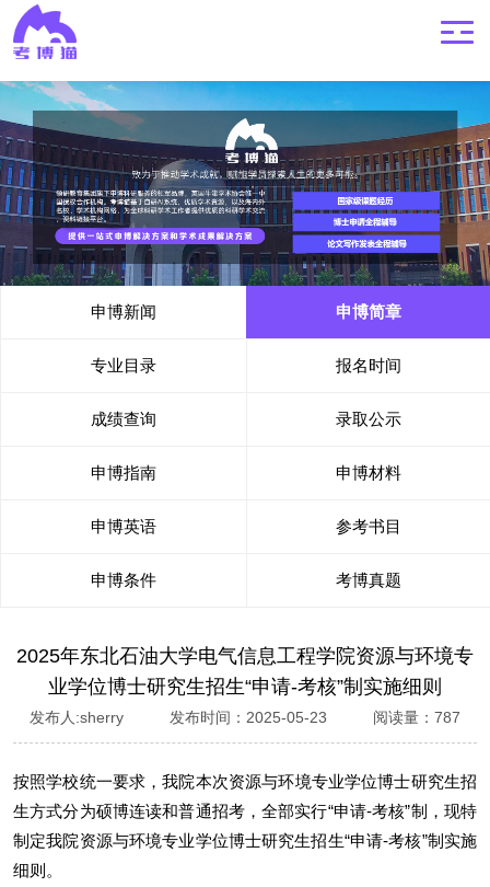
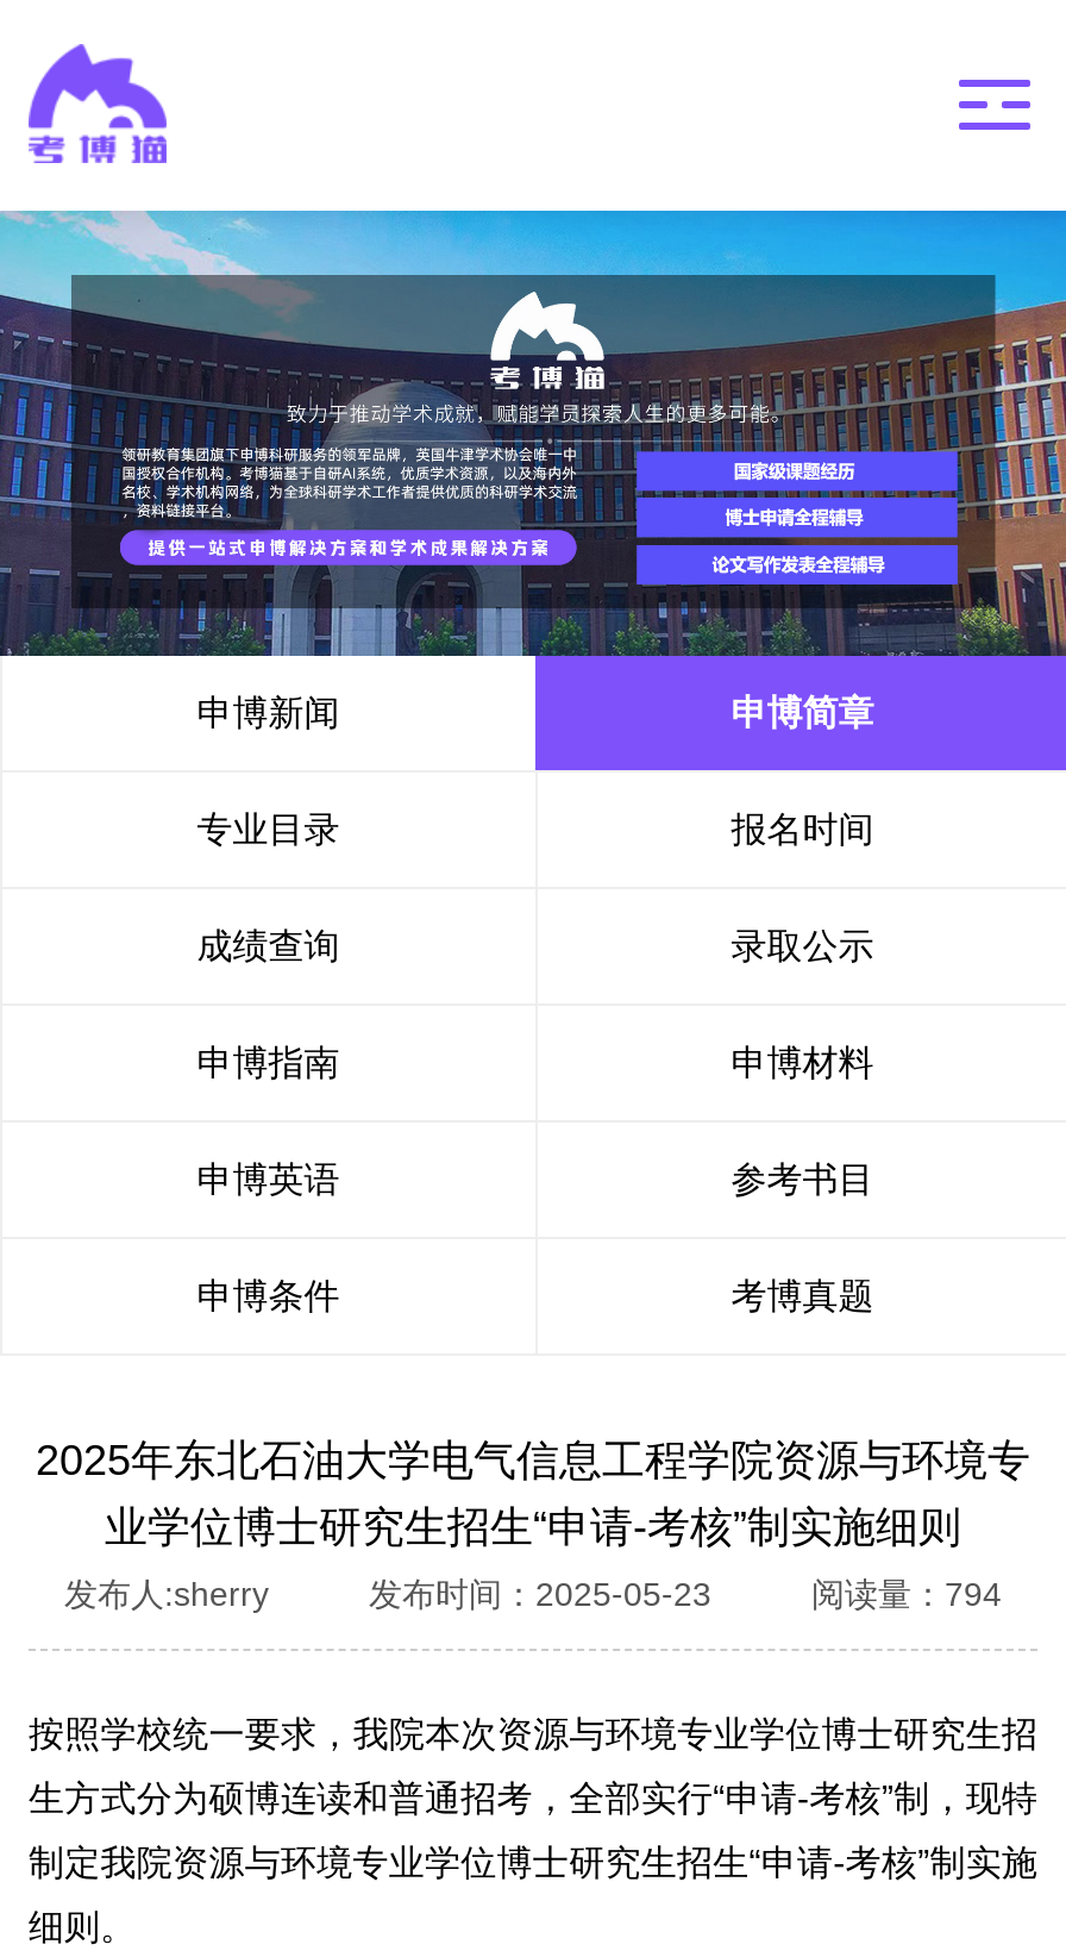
[30,708,460,726] 发布人:sherry 发布时间：2025-05-23 阅读量：787 -> [64,1574,1002,1613] 发布人:sherry 发布时间：2025-05-23 阅读量：794

